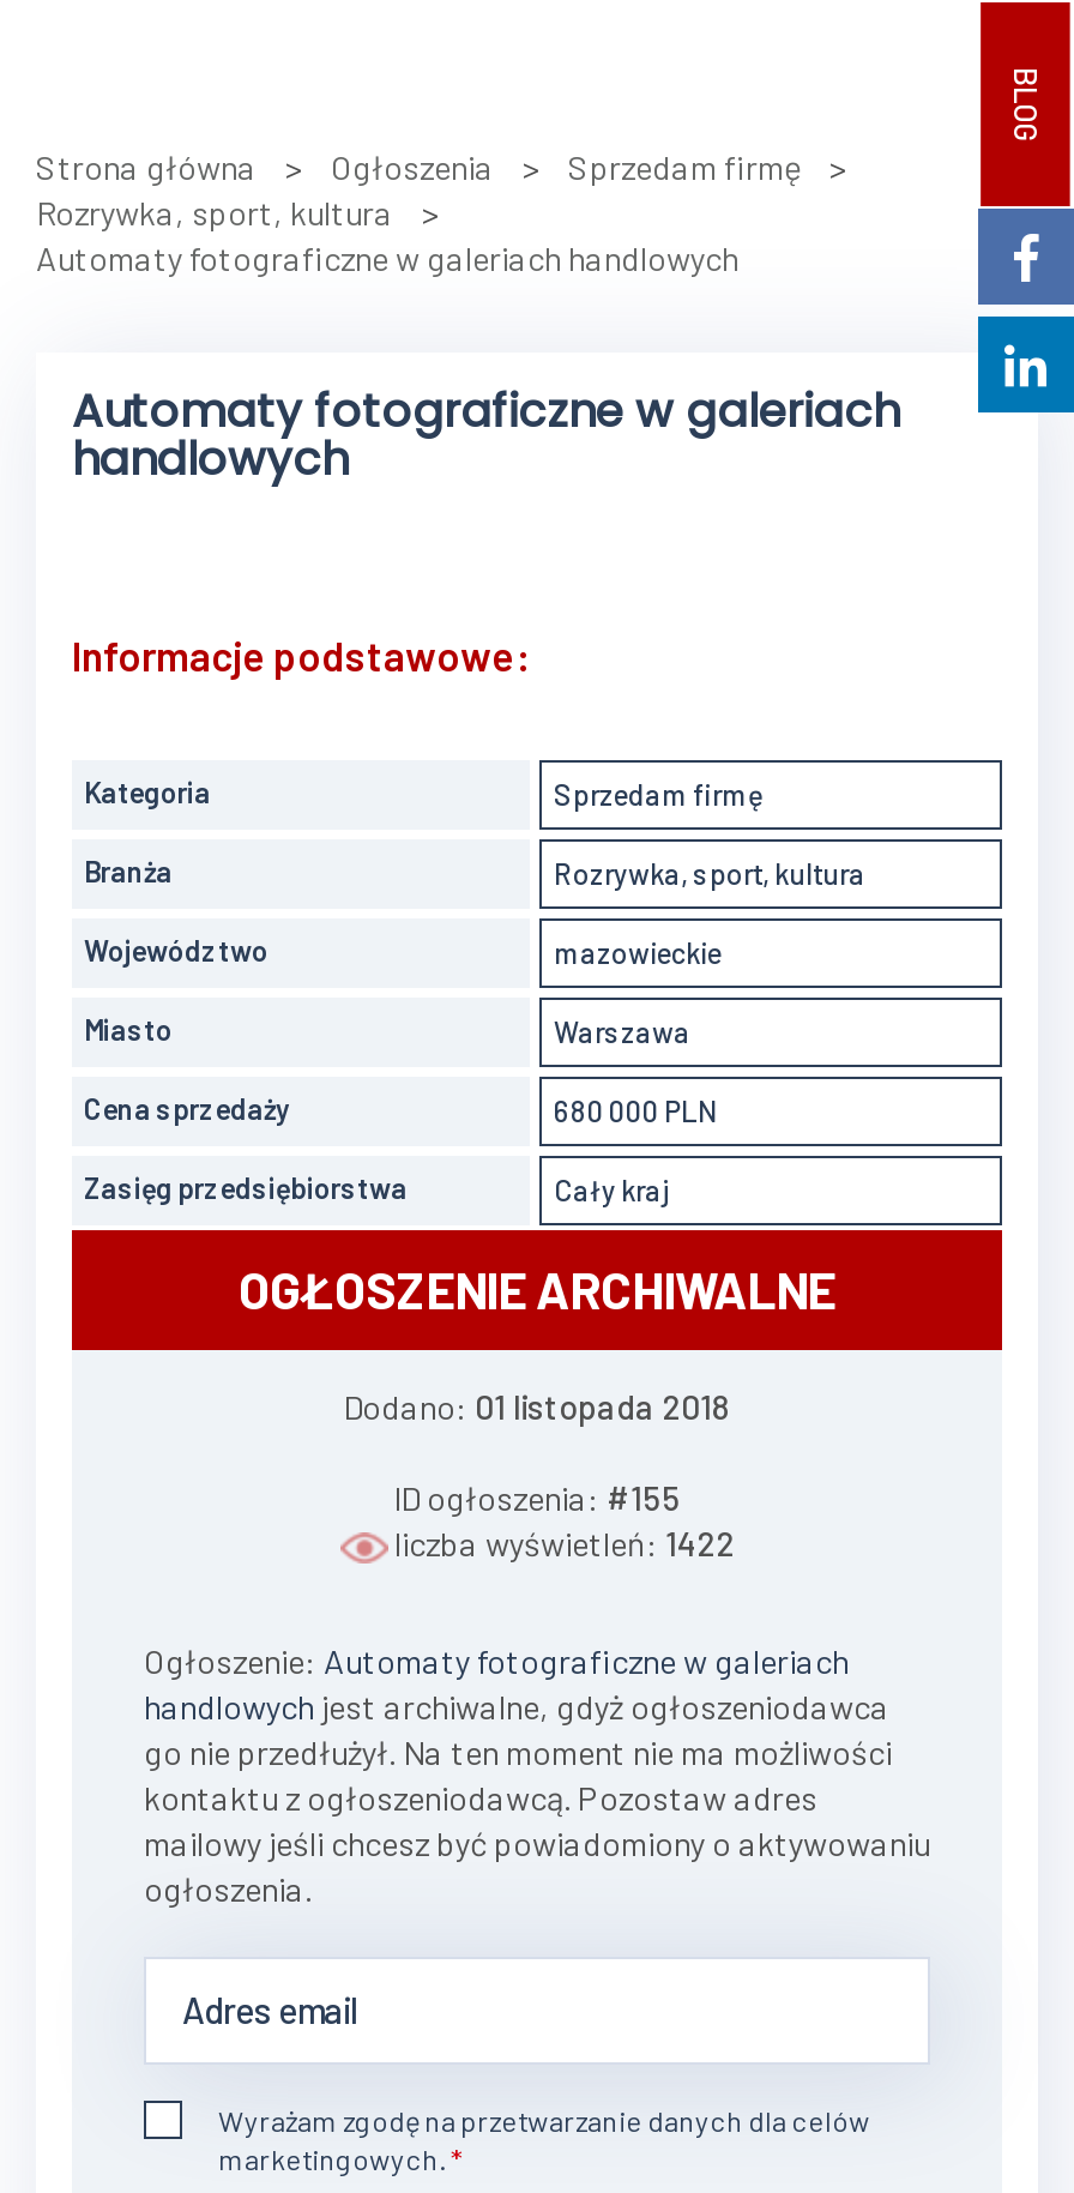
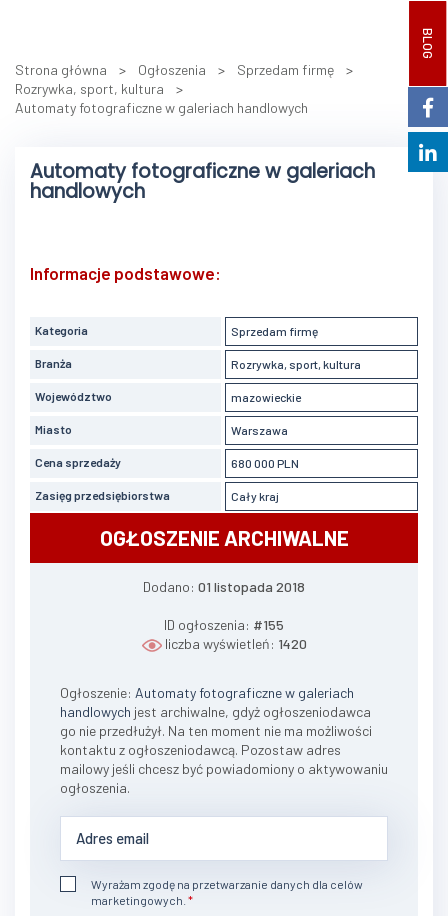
[387,1523,735,1564] liczba wyświetleń: 1422 -> [161,635,306,652] liczba wyświetleń: 1420

